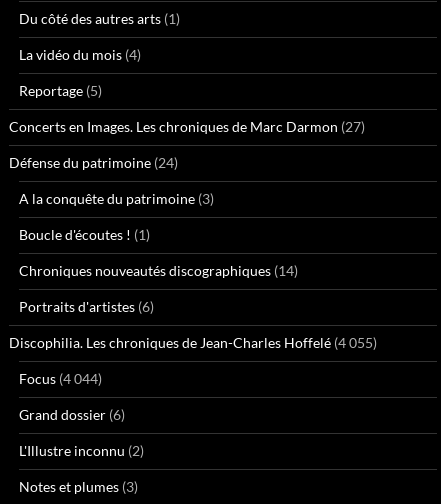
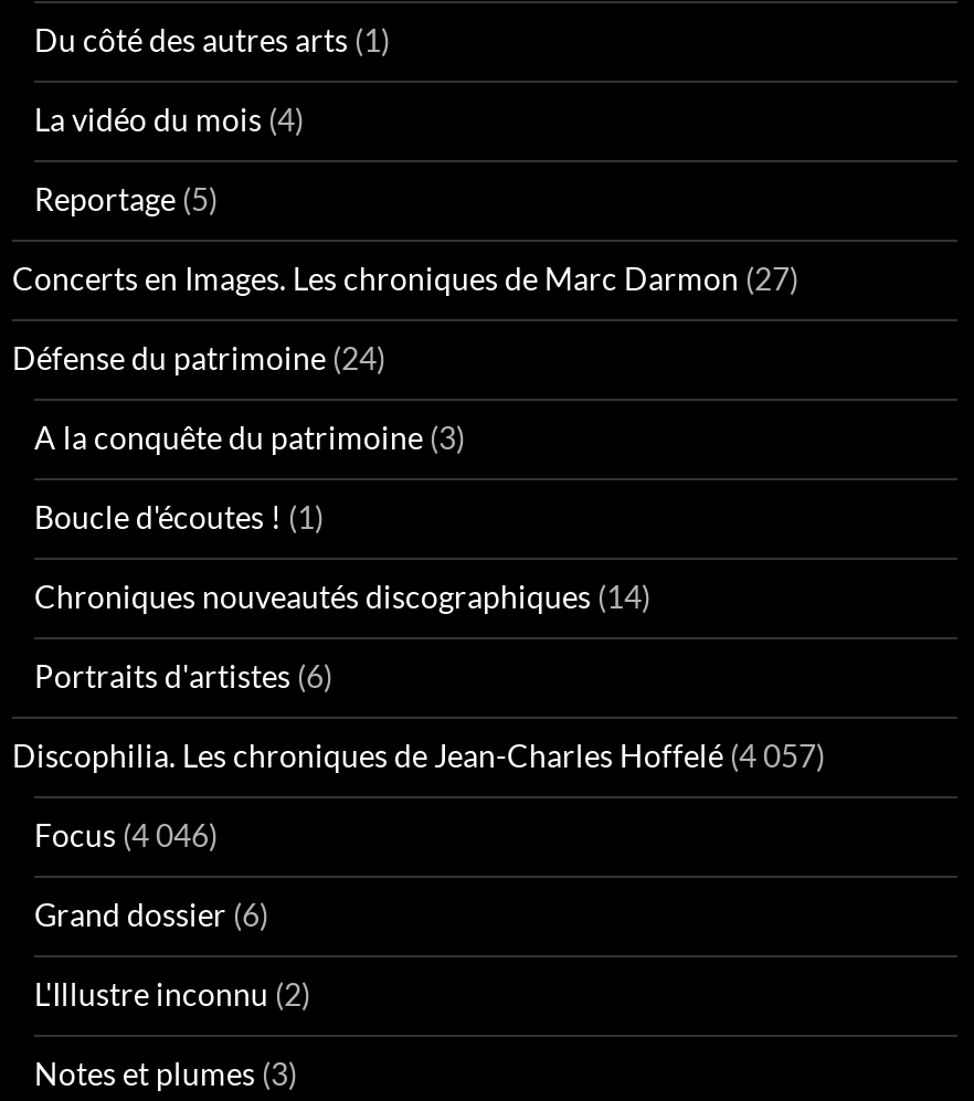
[9,334,377,351] Discophilia. Les chroniques de Jean-Charles Hoffelé (4 055) -> [12,735,825,773] Discophilia. Les chroniques de Jean-Charles Hoffelé (4 057)
[19,370,102,387] Focus (4 044) -> [34,815,218,853] Focus (4 046)

